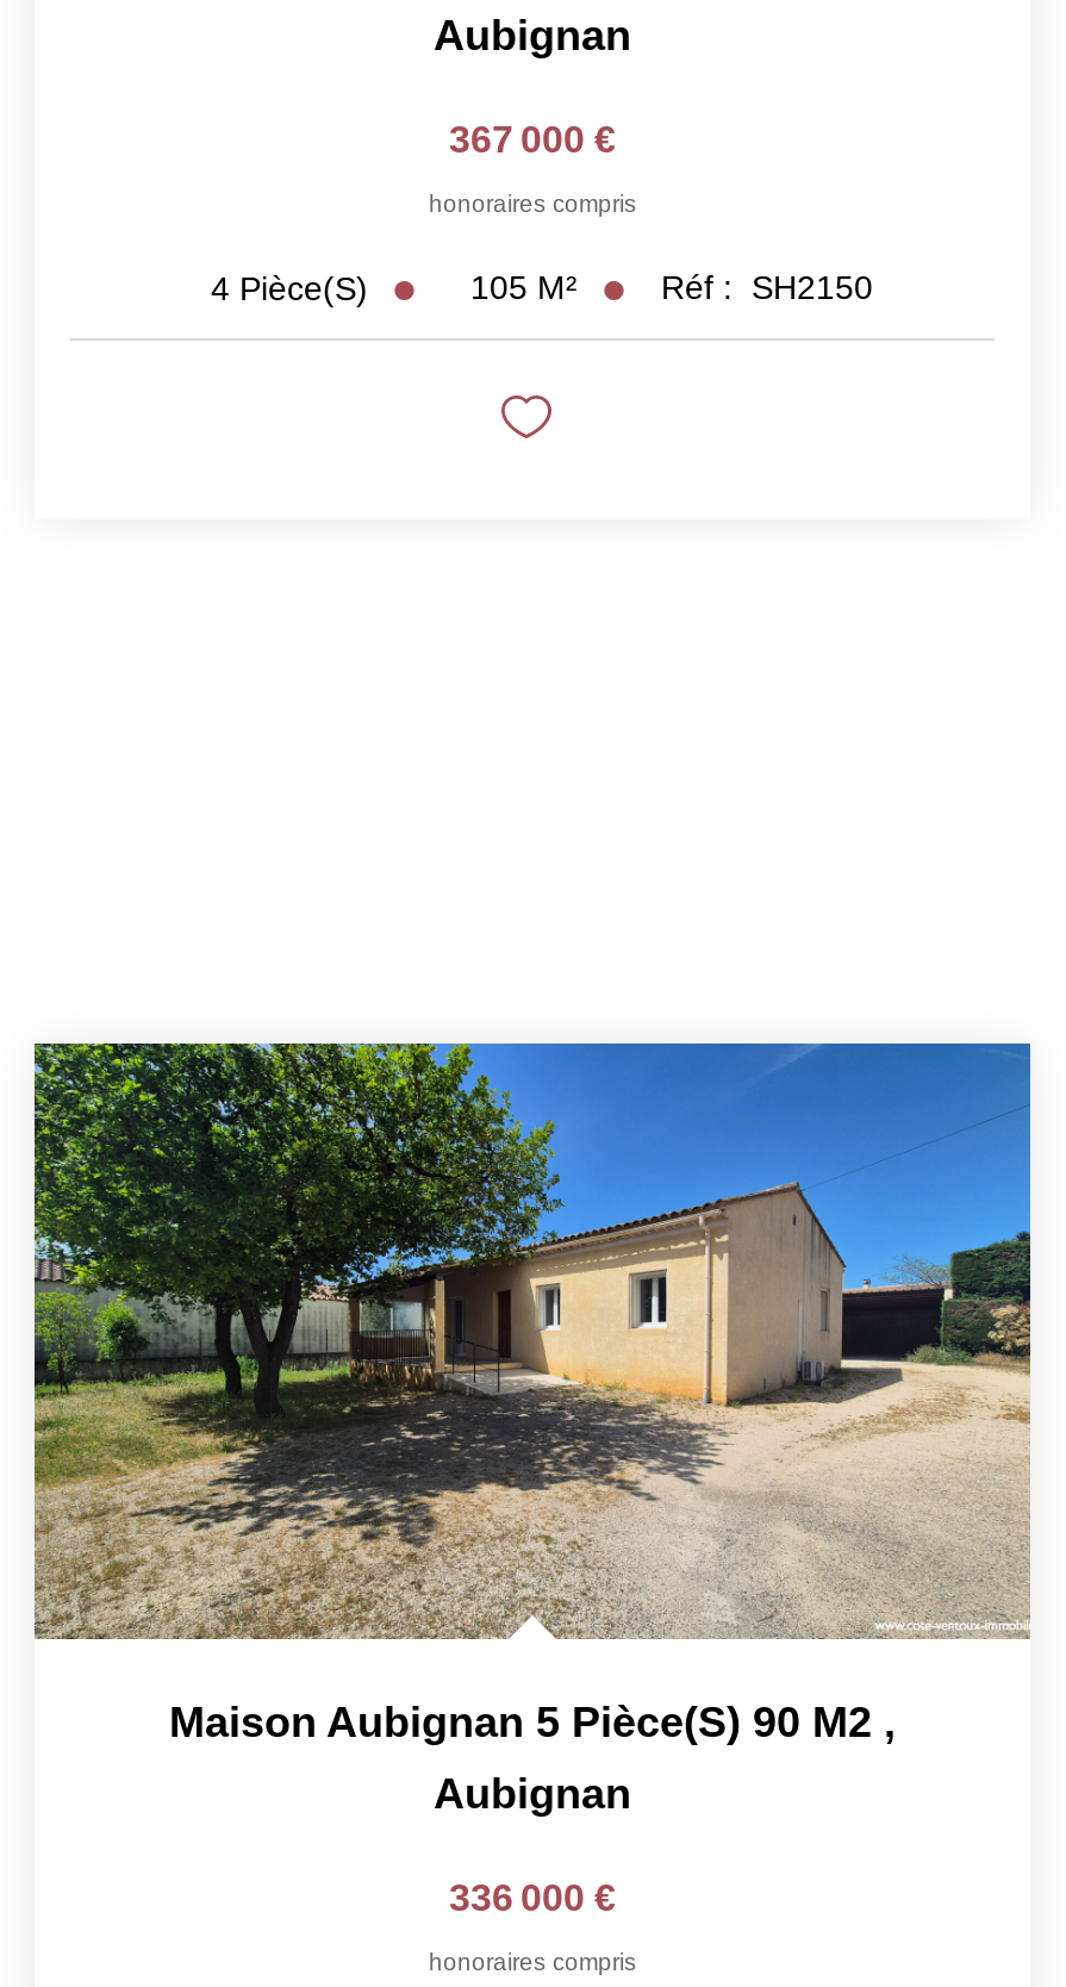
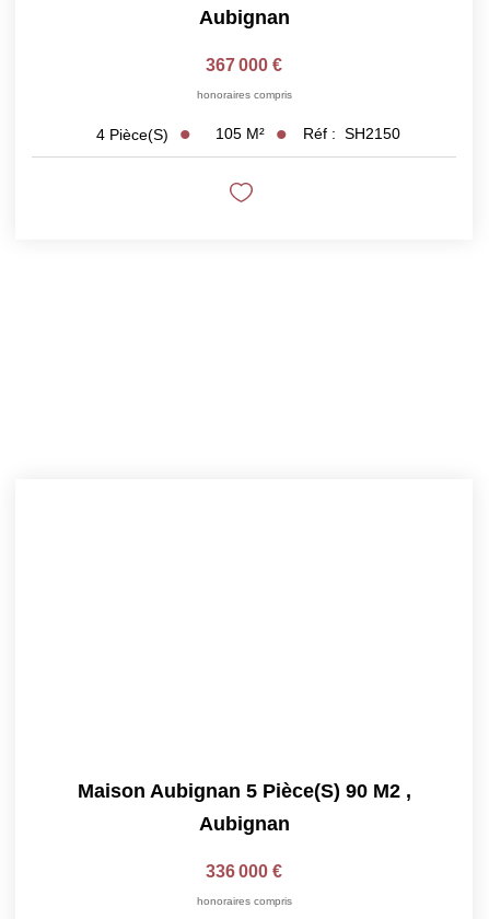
[32,1042,1033,1643] [image] -> none

